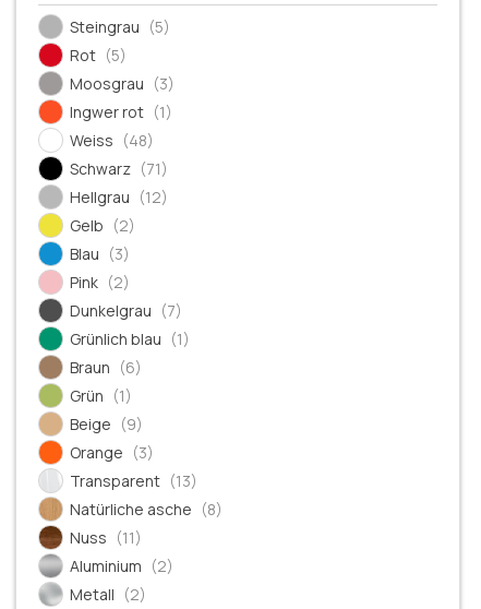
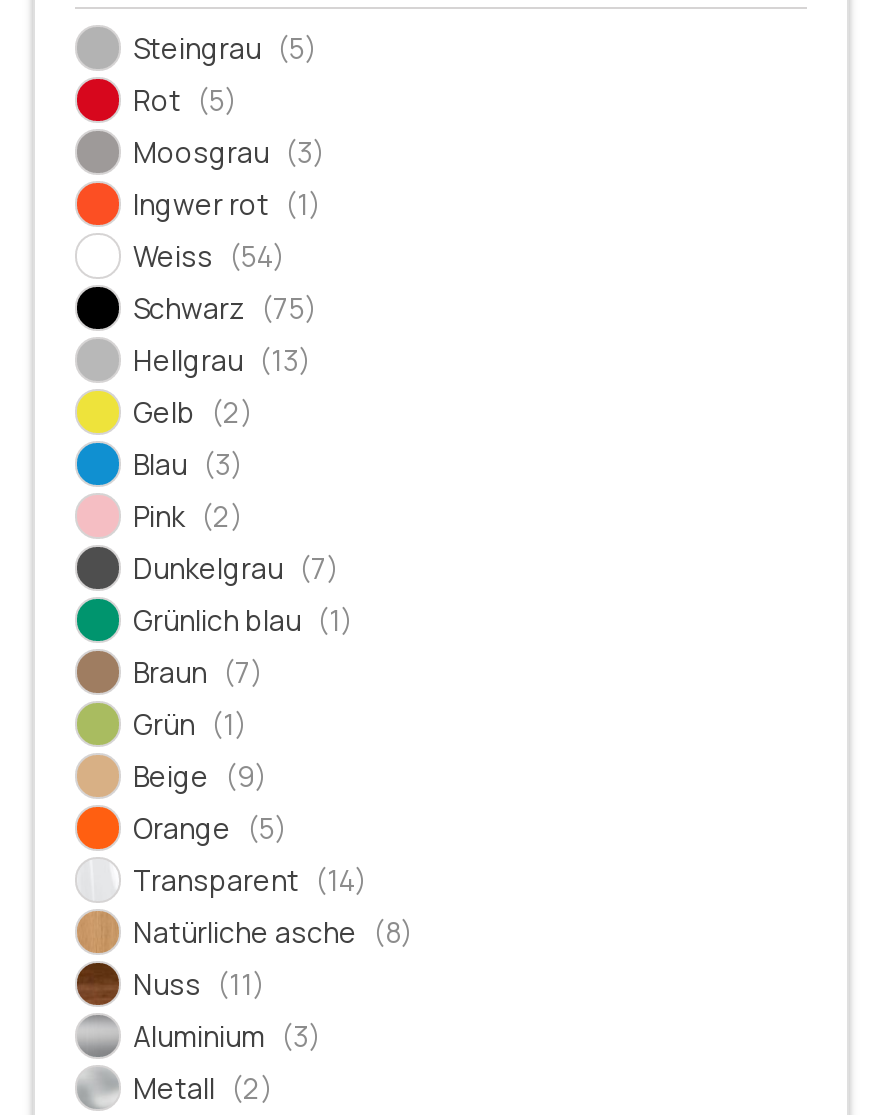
[70,130,154,151] Weiss (48) -> [133,237,285,275] Weiss (54)
[70,158,168,179] Schwarz (71) -> [133,289,317,327] Schwarz (75)
[70,187,168,207] Hellgrau (12) -> [133,341,311,379] Hellgrau (13)
[70,357,142,378] Braun (6) -> [133,653,263,691] Braun (7)
[70,442,154,463] Orange (3) -> [133,809,287,847] Orange (5)
[70,470,197,491] Transparent (13) -> [133,861,367,899] Transparent (14)
[70,556,173,576] Aluminium (2) -> [133,1017,321,1055] Aluminium (3)

